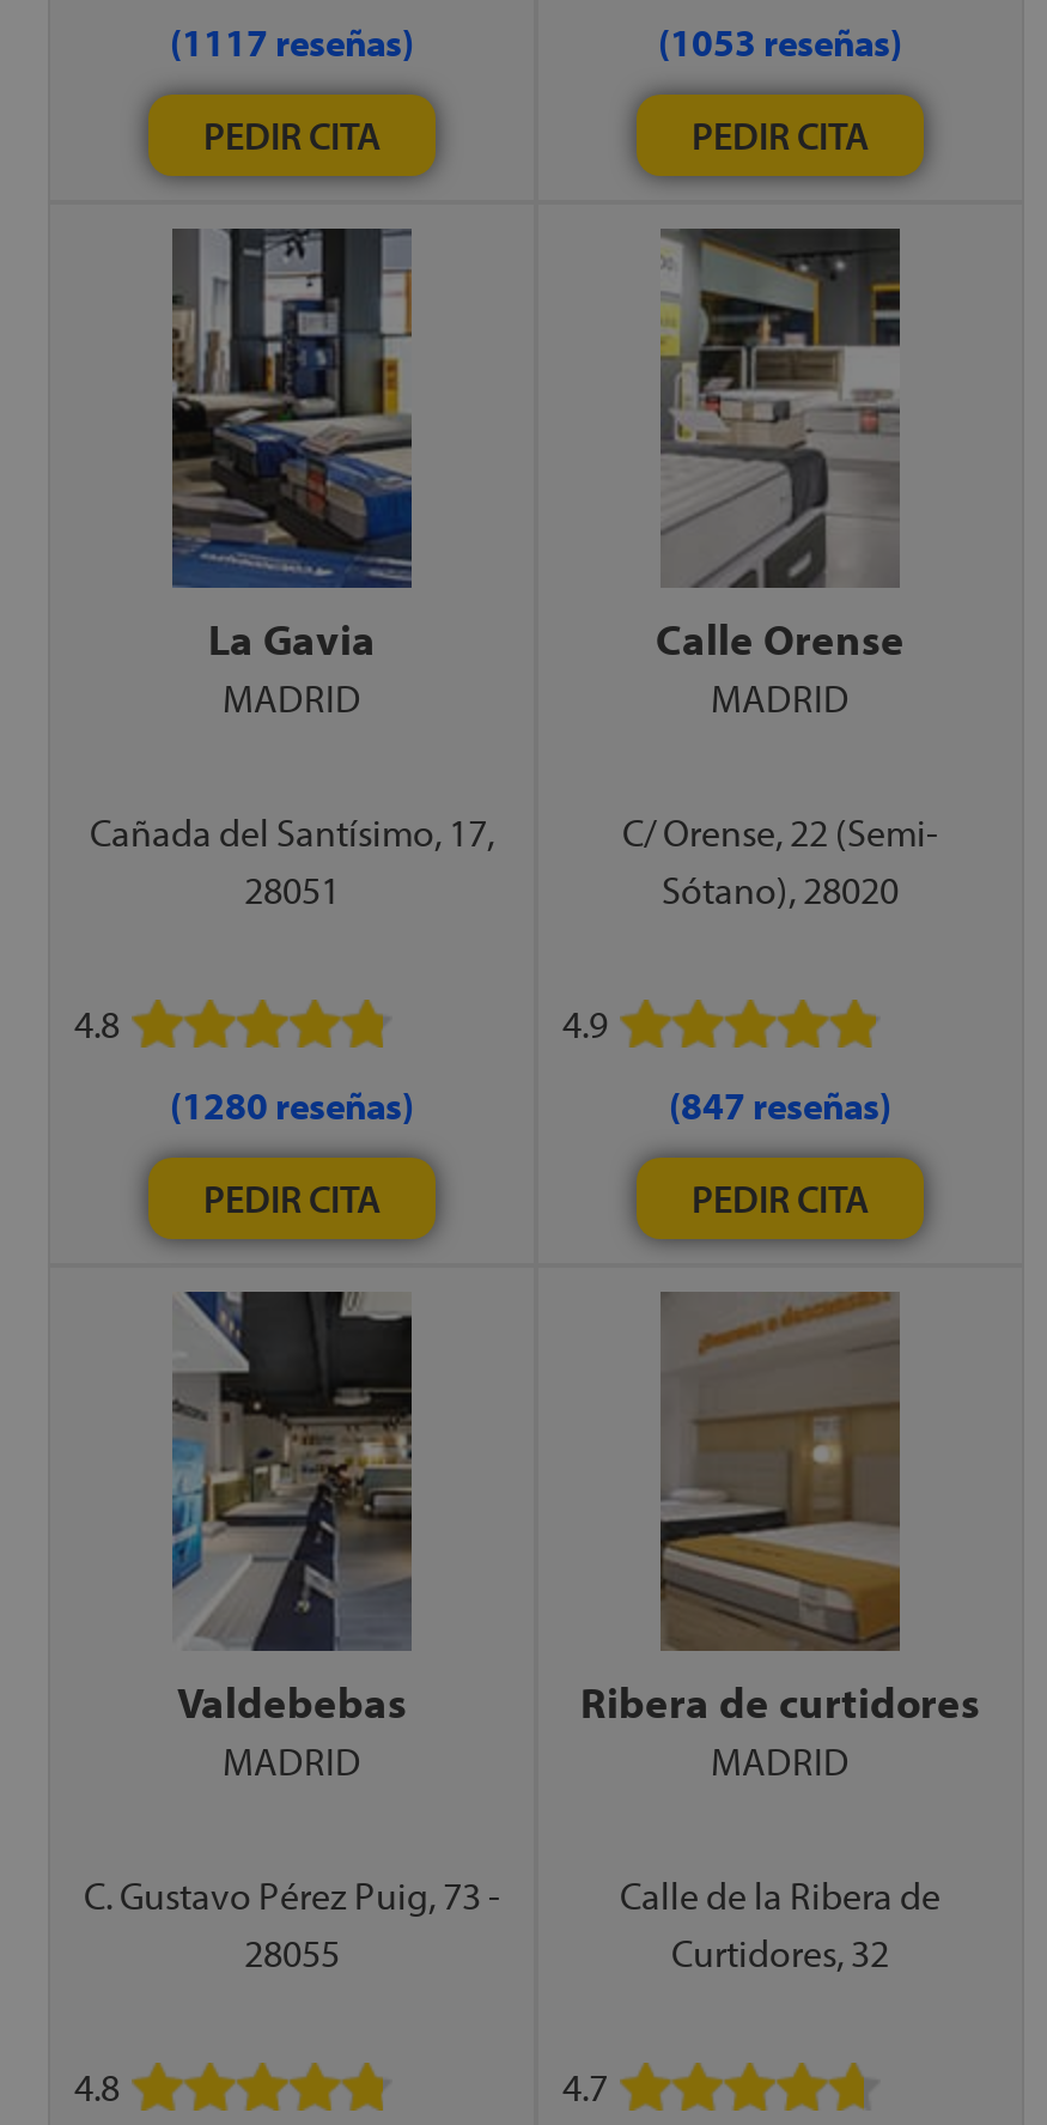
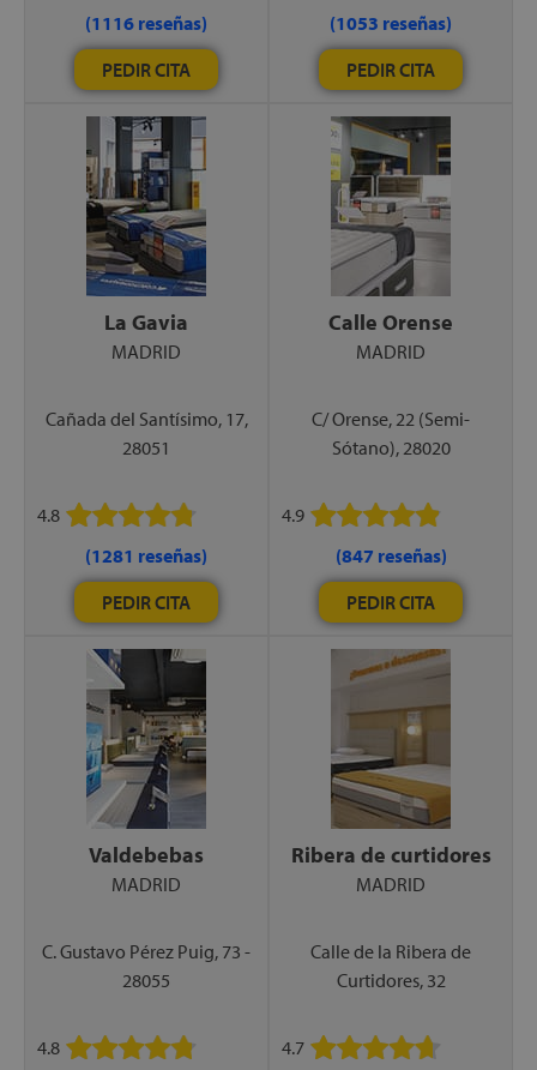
[170,18,414,66] (1117 reseñas) -> [85,11,207,35] (1116 reseñas)
[170,1081,414,1129] (1280 reseñas) -> [85,543,207,567] (1281 reseñas)

